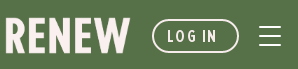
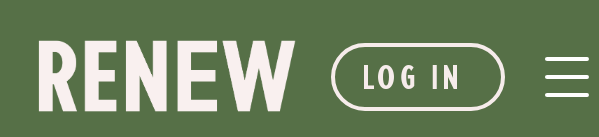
[89,17,134,54] [image] -> [207,39,297,113] [image]

